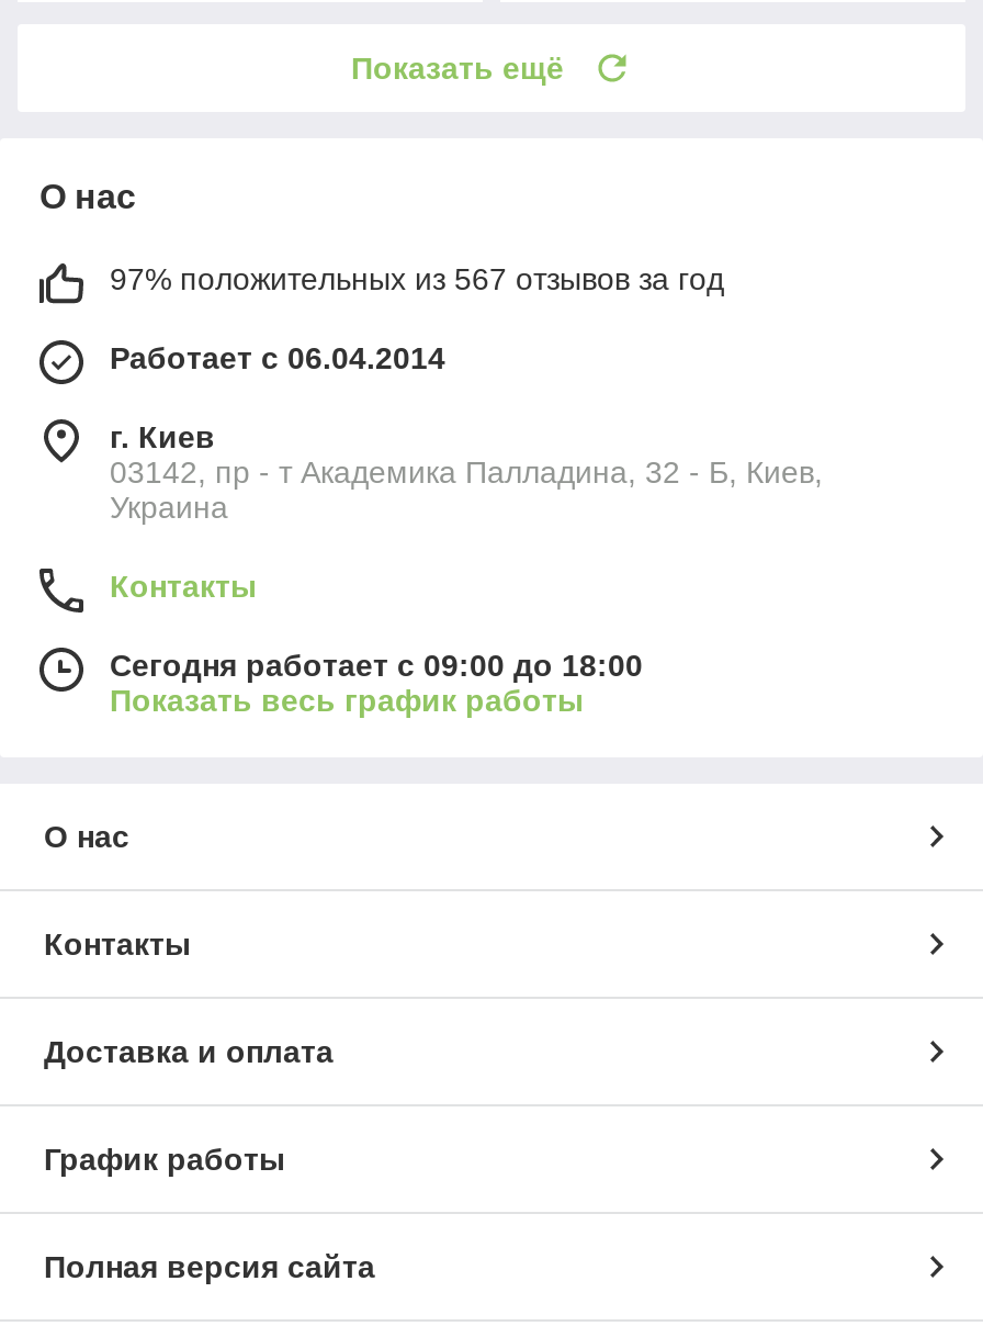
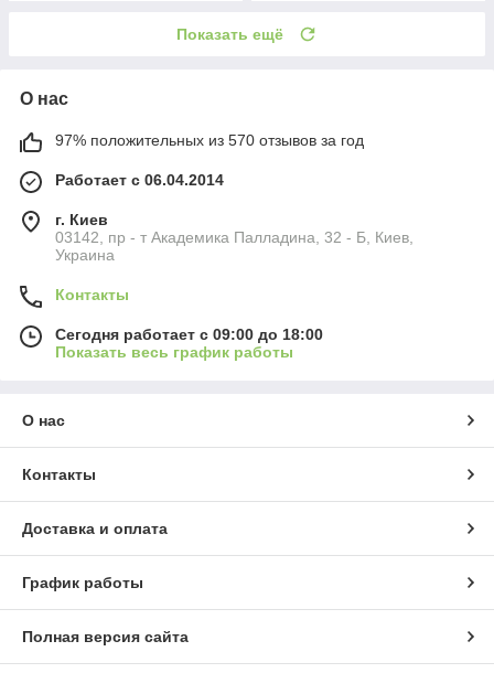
[110,261,724,296] 97% положительных из 567 отзывов за год -> [55,131,364,149] 97% положительных из 570 отзывов за год

